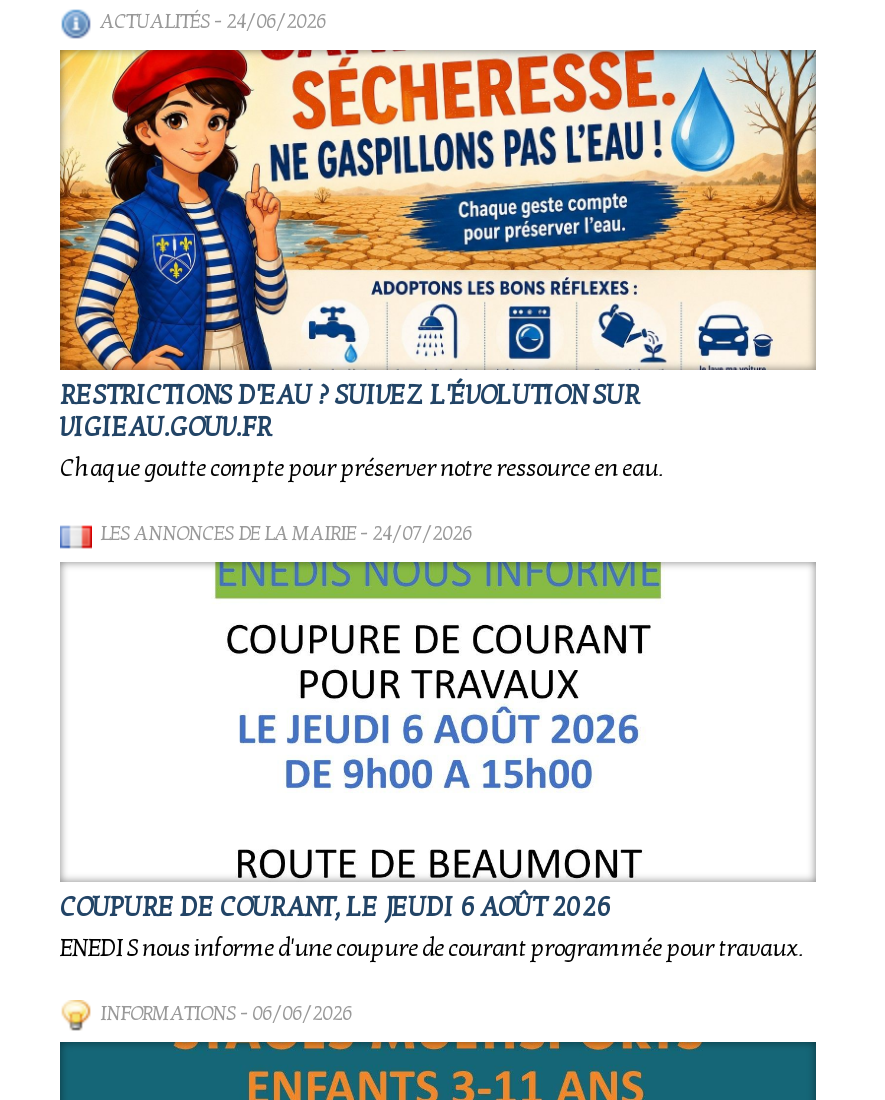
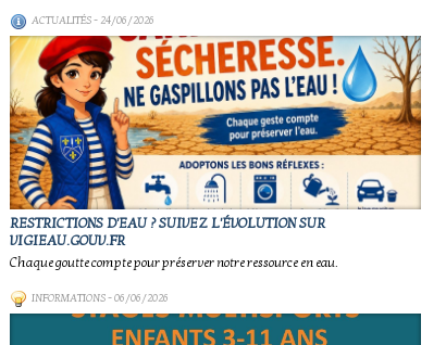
[58,522,816,882] [image] | LES ANNONCES DE LA MAIRIE- 24/07/2026 -> none
[60,892,804,962] COUPURE DE COURANT, LE JEUDI 6 AOÛT 2026 | ENEDIS nous informe d'une coupure de courant programmée pour travaux. -> none

